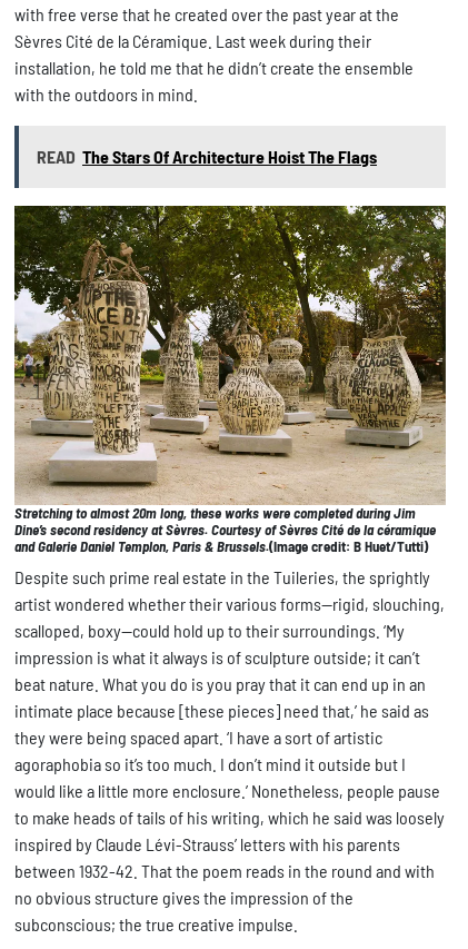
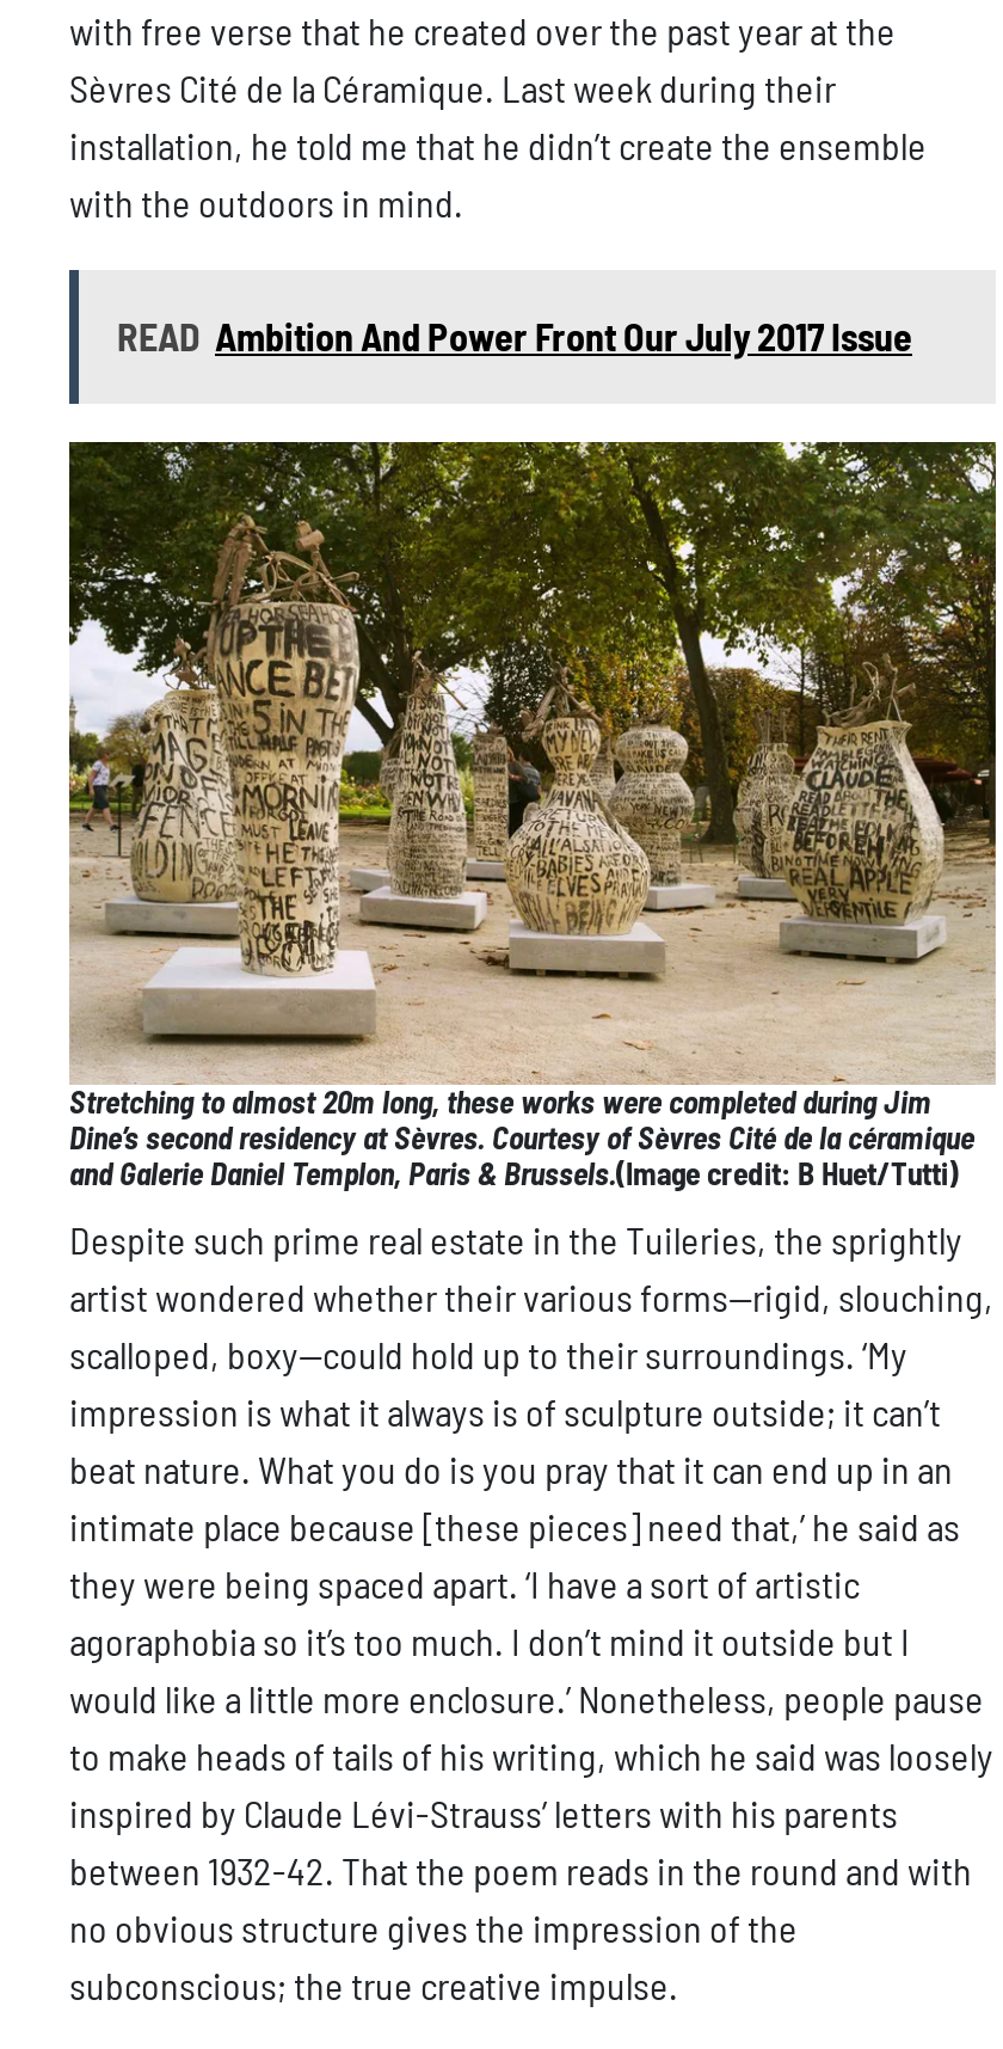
[37,146,377,167] READ The Stars Of Architecture Hoist The Flags -> [117,313,912,359] READ Ambition And Power Front Our July 2017 Issue

